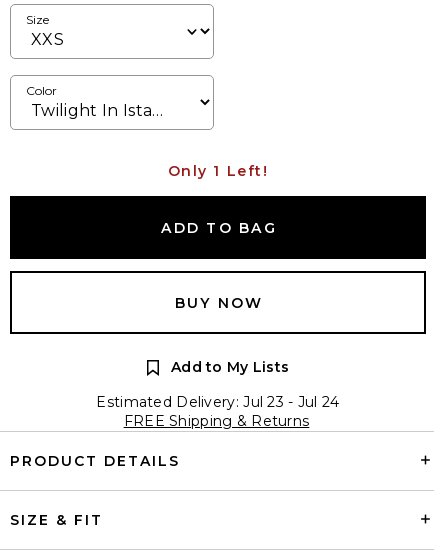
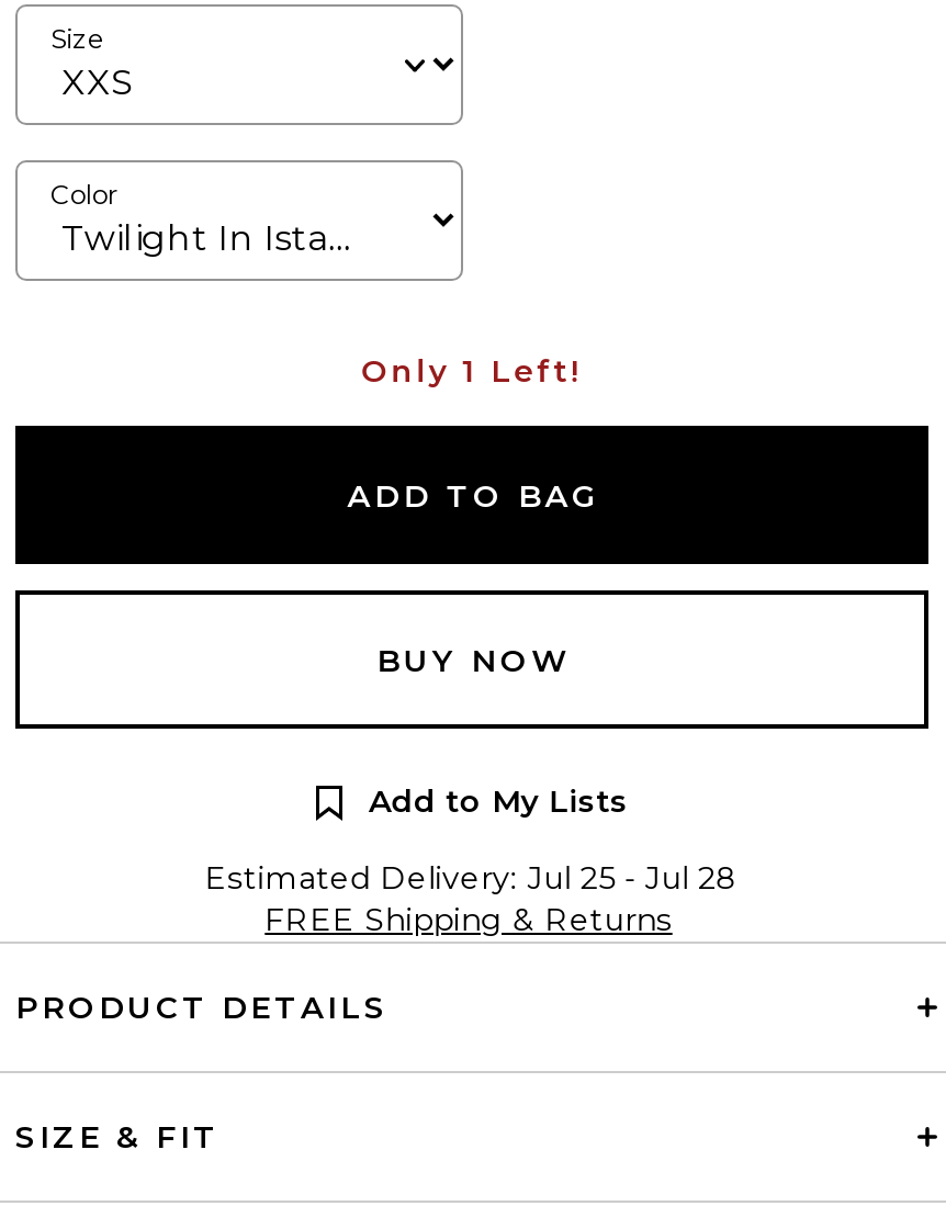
[96,393,340,411] Estimated Delivery: Jul 23 - Jul 24 -> [205,858,739,897] Estimated Delivery: Jul 25 - Jul 28

